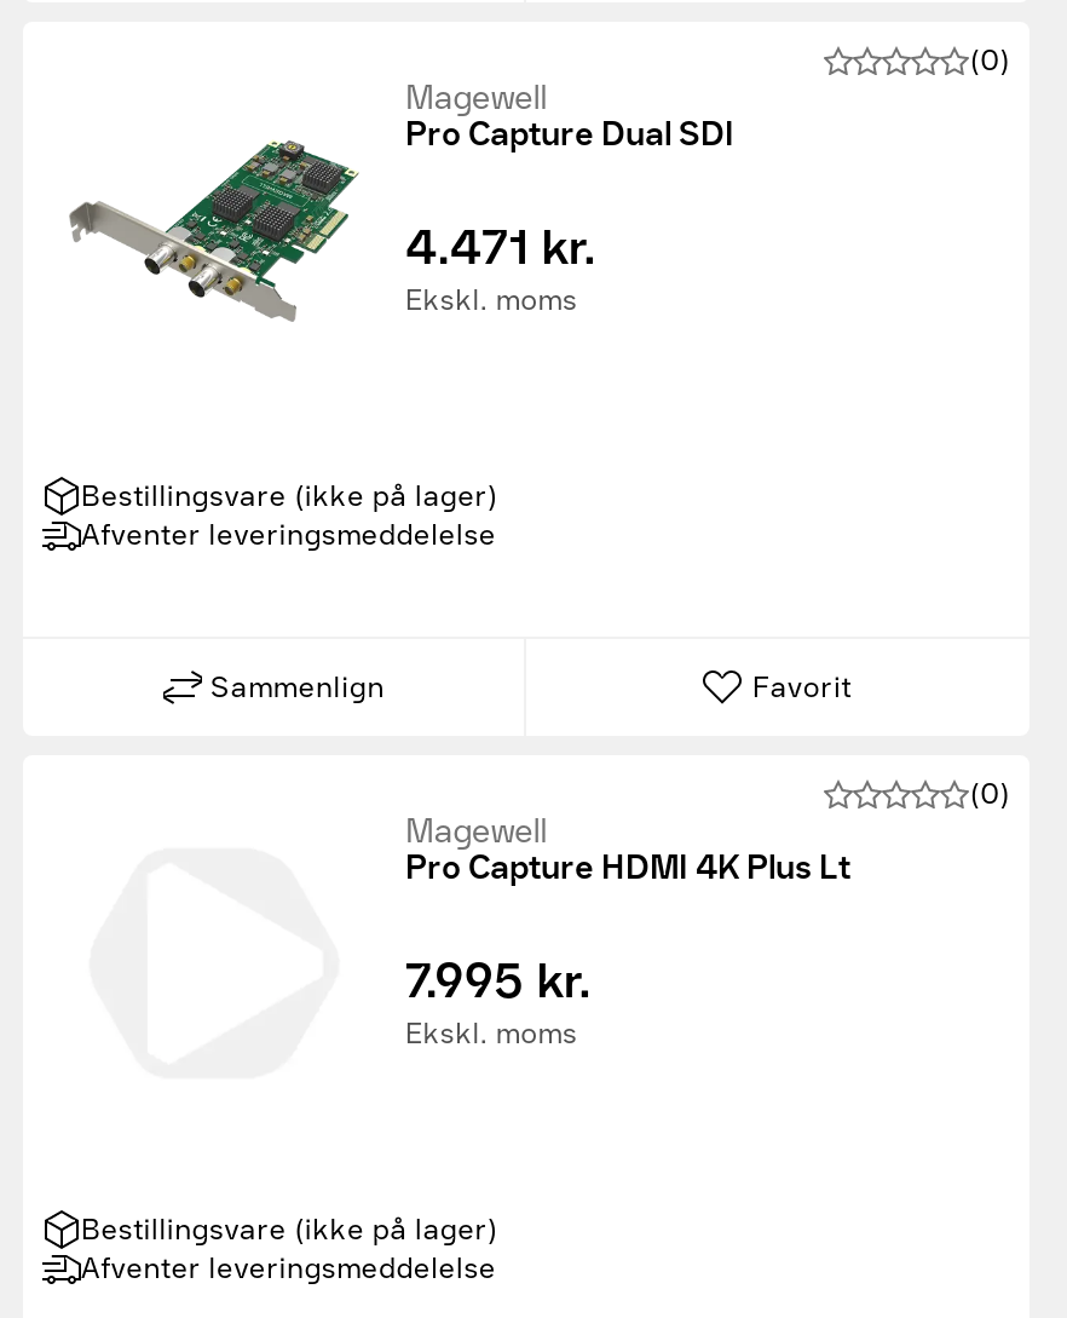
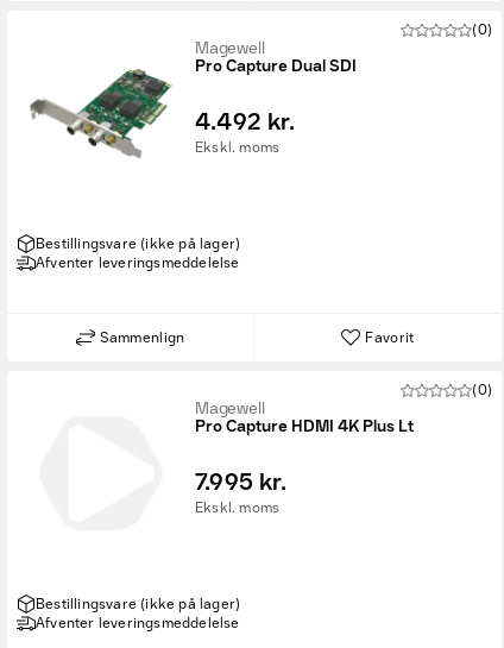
[405,217,596,275] 4.471 kr. -> [195,106,295,135] 4.492 kr.

